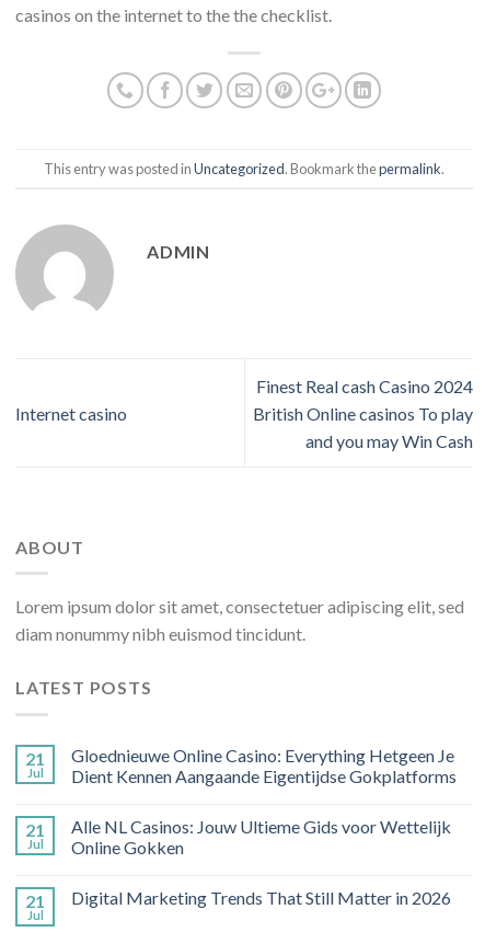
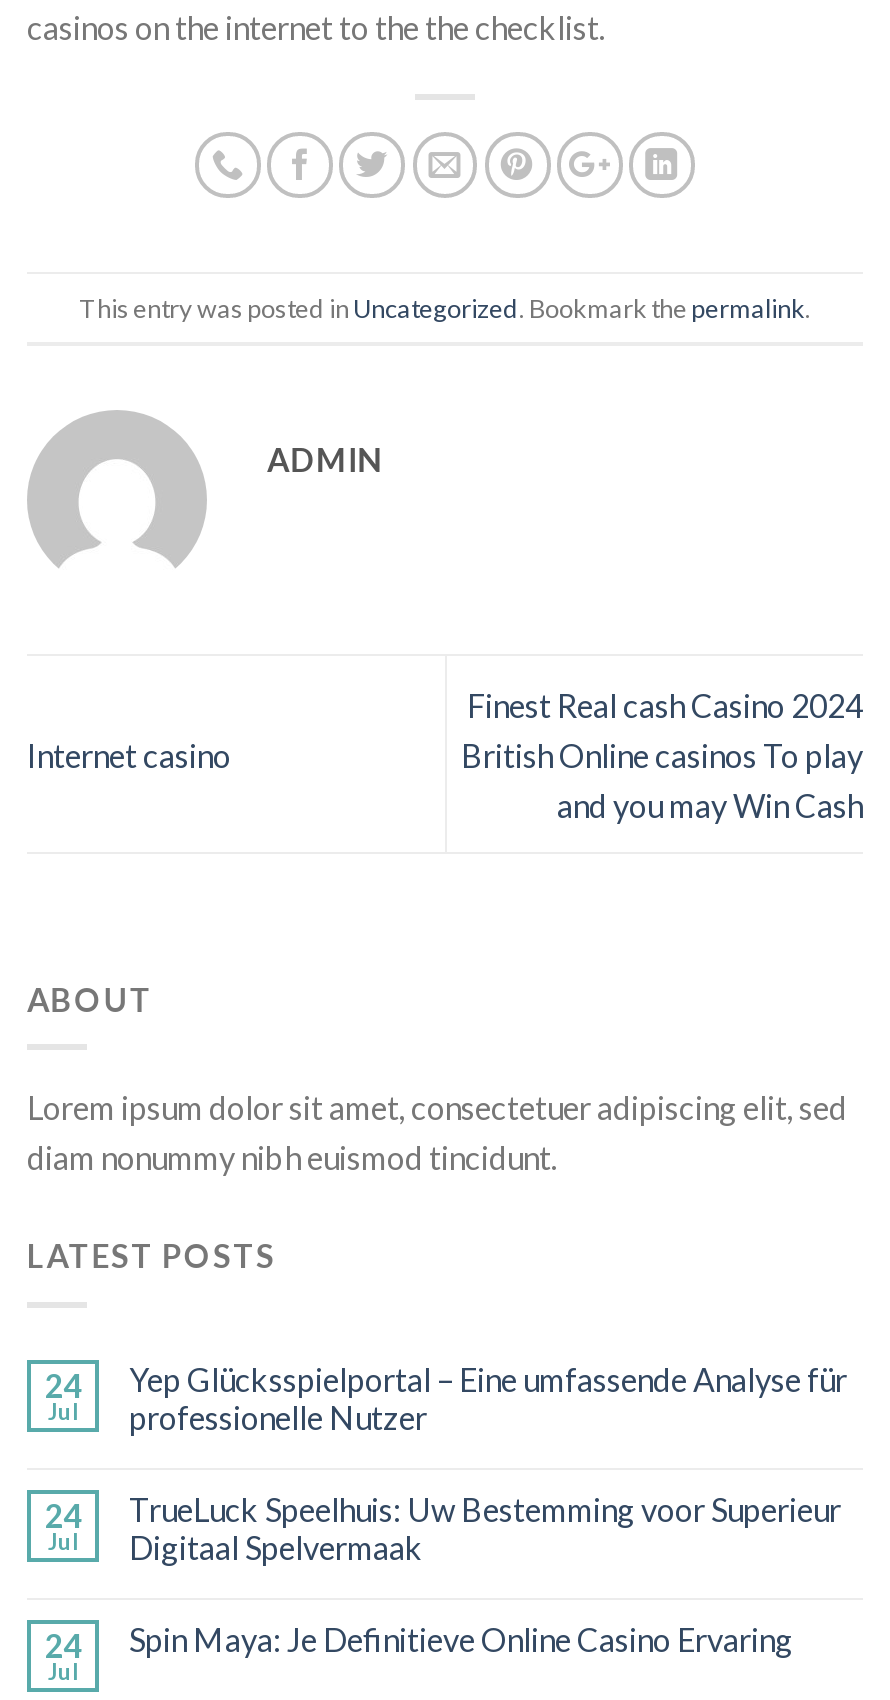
[25,748,45,769] 21 -> [45,1366,81,1404] 24
[71,745,457,786] Gloednieuwe Online Casino: Everything Hetgeen Je | Dient Kennen Aangaande Eigentijdse Gokplatforms -> [129,1360,847,1436] Yep Glücksspielportal – Eine umfassende Analyse für | professionelle Nutzer
[25,819,45,840] 21 -> [45,1496,81,1534] 24
[71,816,451,857] Alle NL Casinos: Jouw Ultieme Gids voor Wettelijk | Online Gokken -> [129,1490,841,1566] TrueLuck Speelhuis: Uw Bestemming voor Superieur | Digitaal Spelvermaak
[25,890,45,911] 21 -> [45,1626,81,1664] 24
[71,887,451,908] Digital Marketing Trends That Still Matter in 2026 -> [129,1620,793,1658] Spin Maya: Je Definitieve Online Casino Ervaring

